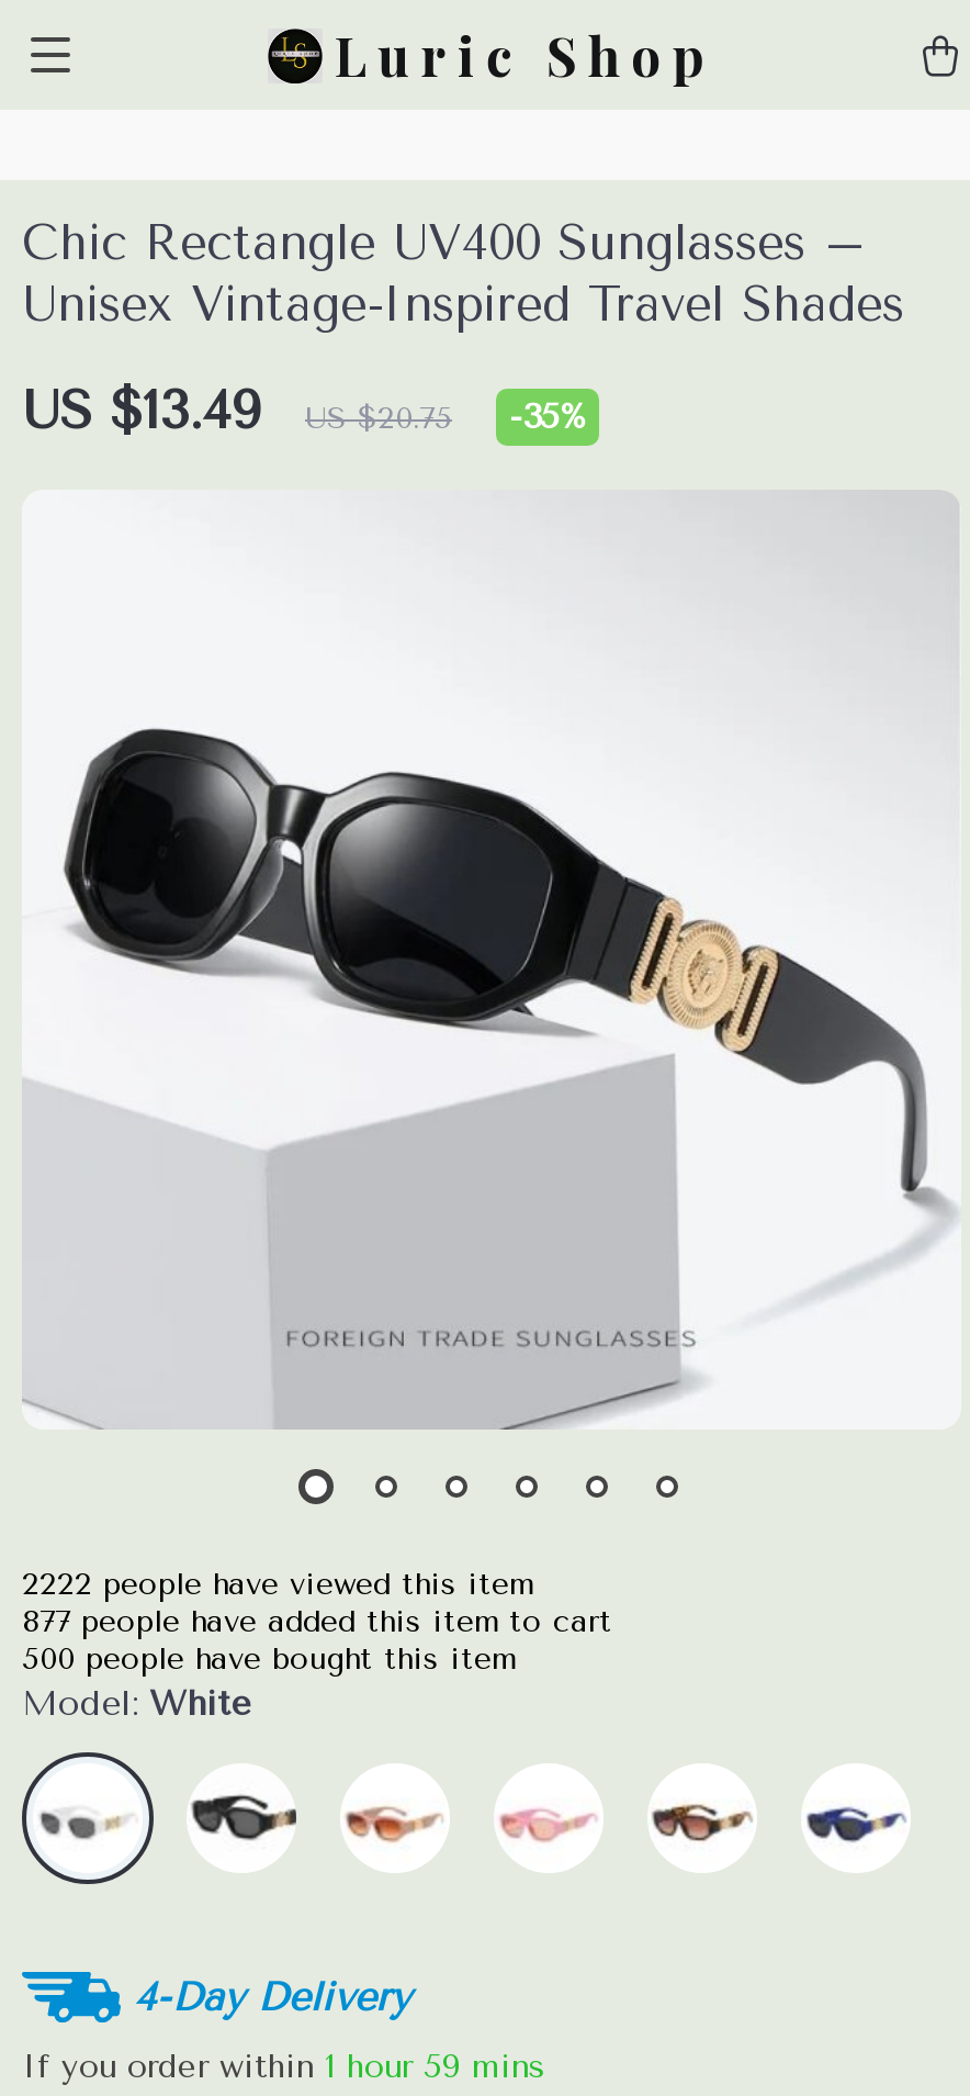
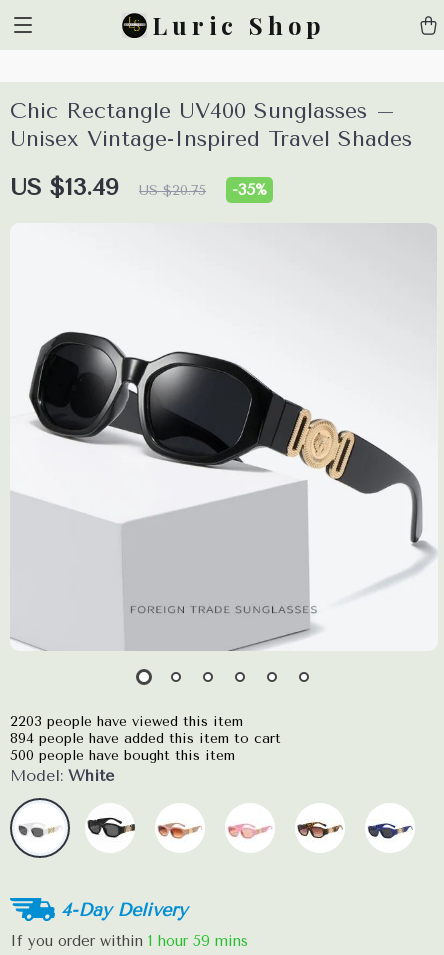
[22,1566,533,1603] 2222 people have viewed this item -> [10,713,243,730] 2203 people have viewed this item
[22,1603,612,1640] 877 people have added this item to cart -> [10,730,281,747] 894 people have added this item to cart

